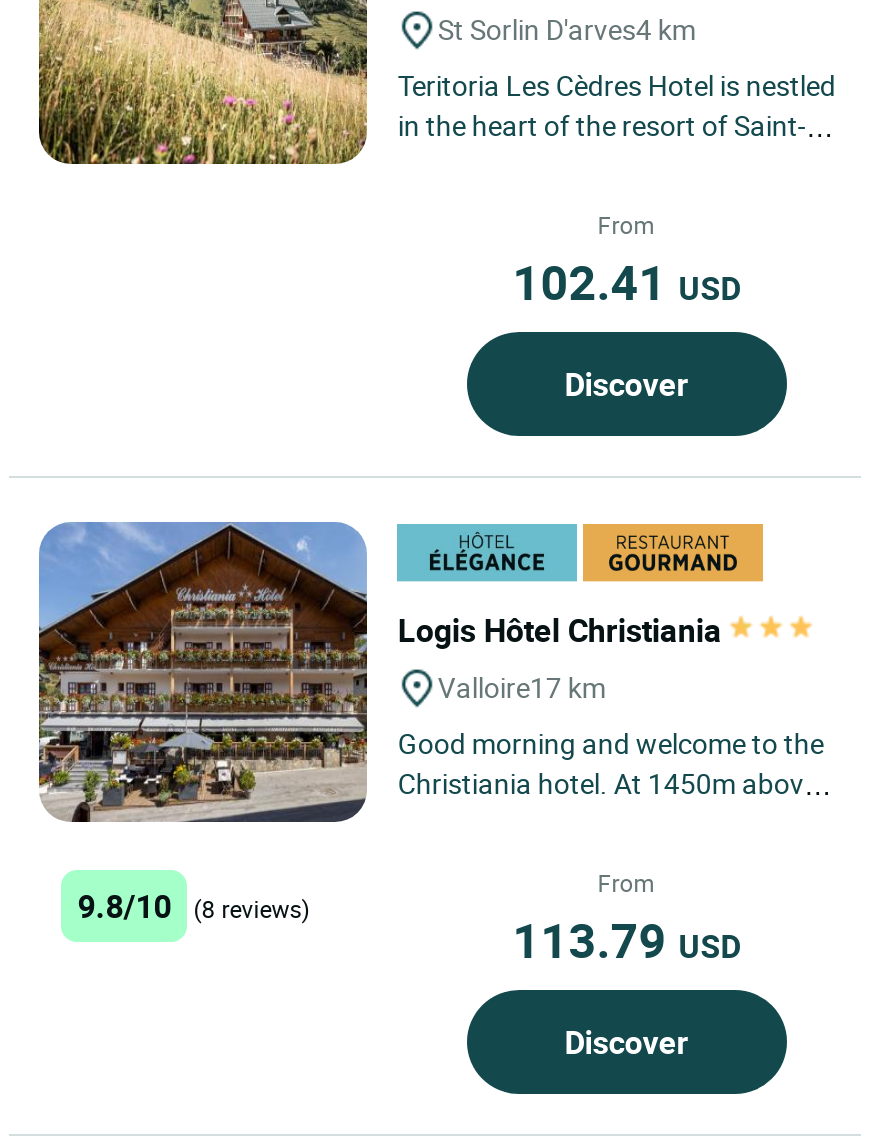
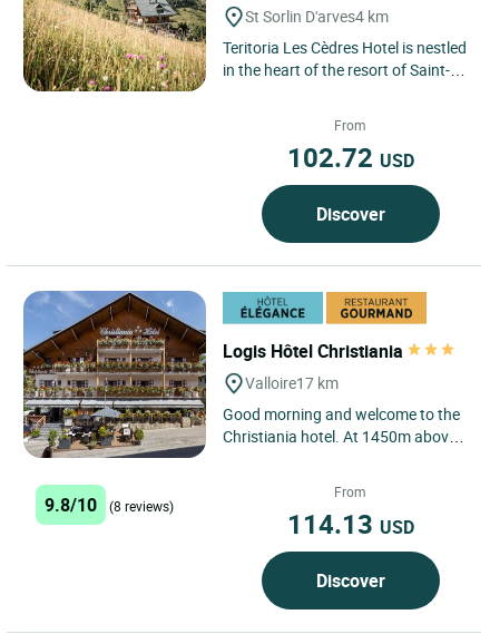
[512,250,740,314] 102.41 USD -> [287,139,414,175] 102.72 USD
[512,908,740,972] 113.79 USD -> [287,506,414,541] 114.13 USD

